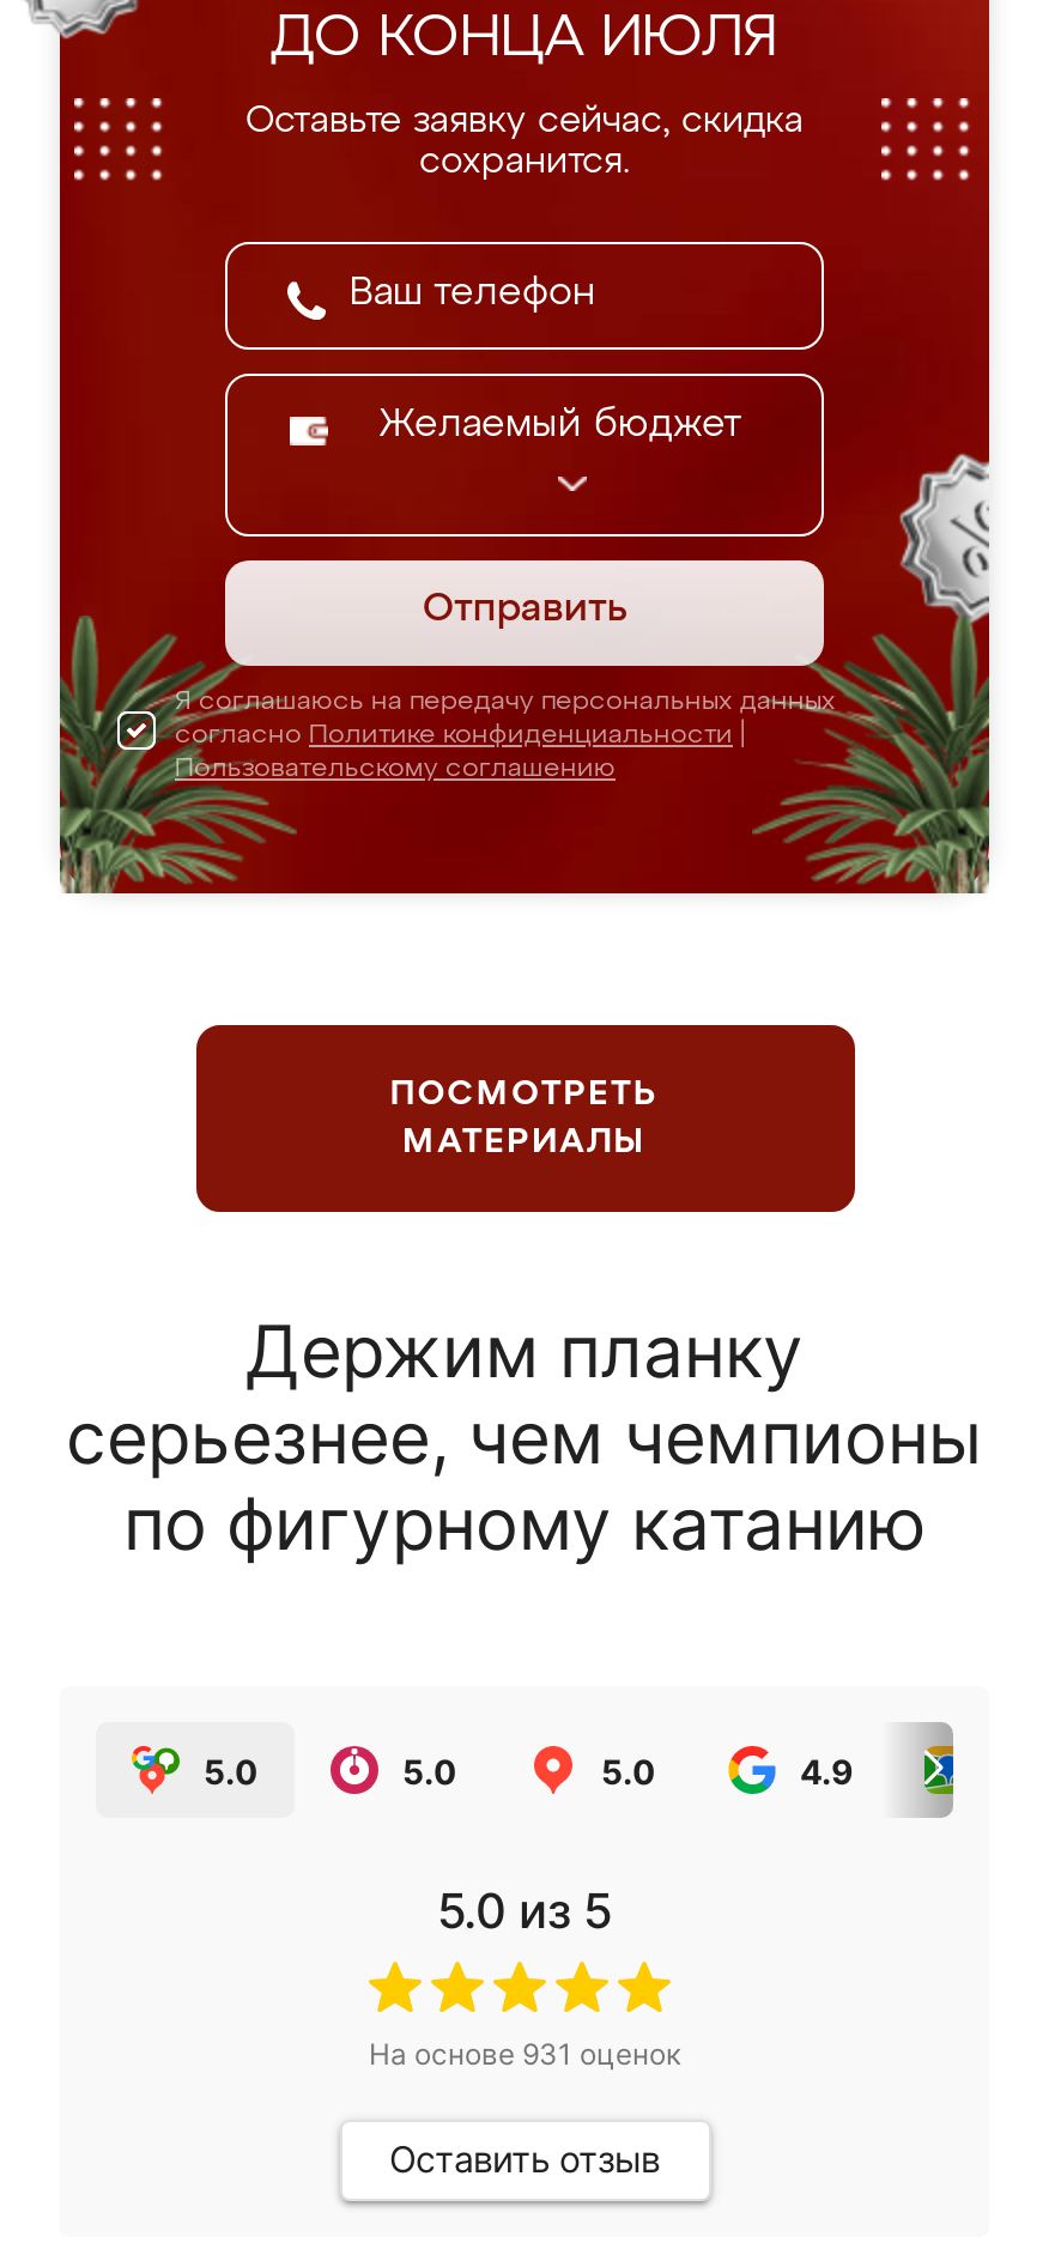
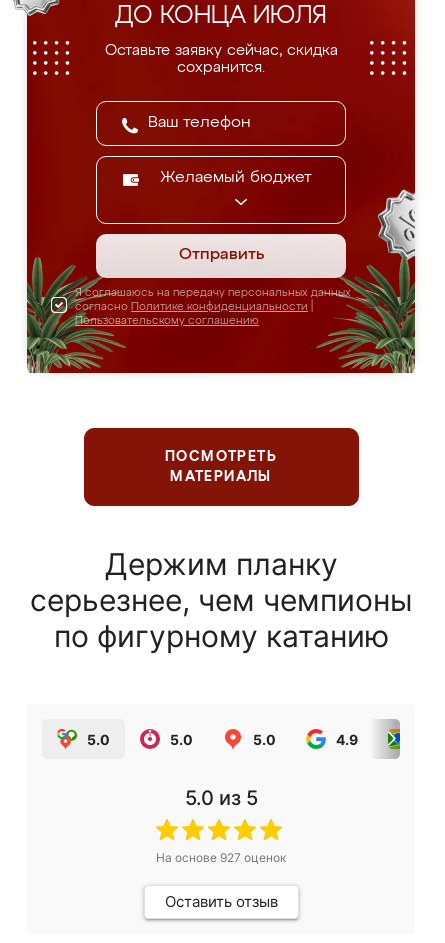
[369,2036,680,2072] На основе 931 оценок -> [156,850,286,865] На основе 927 оценок

